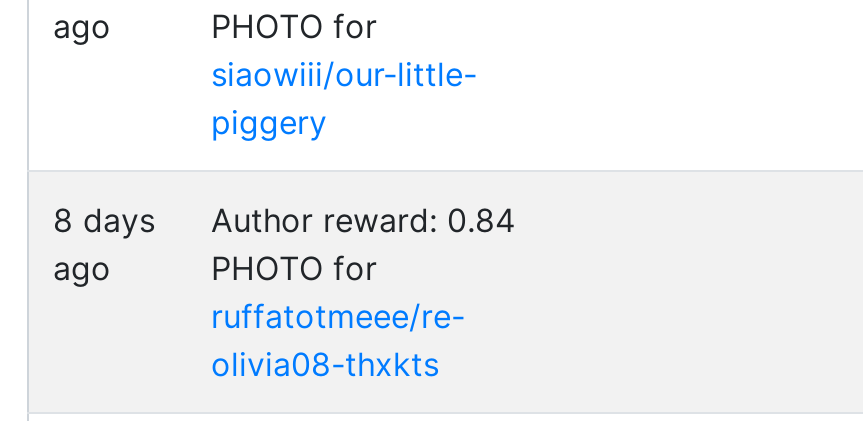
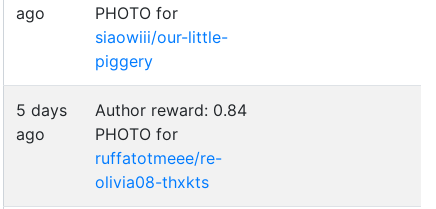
[53,200,515,240] 8 days Author reward: 0.84 -> [16,100,247,120] 5 days Author reward: 0.84

